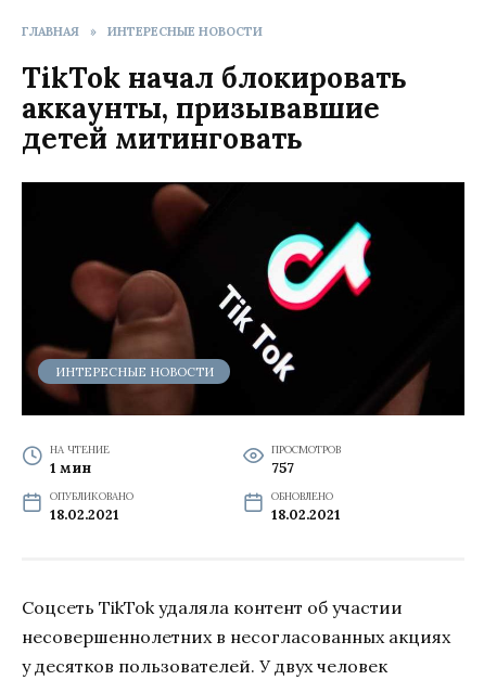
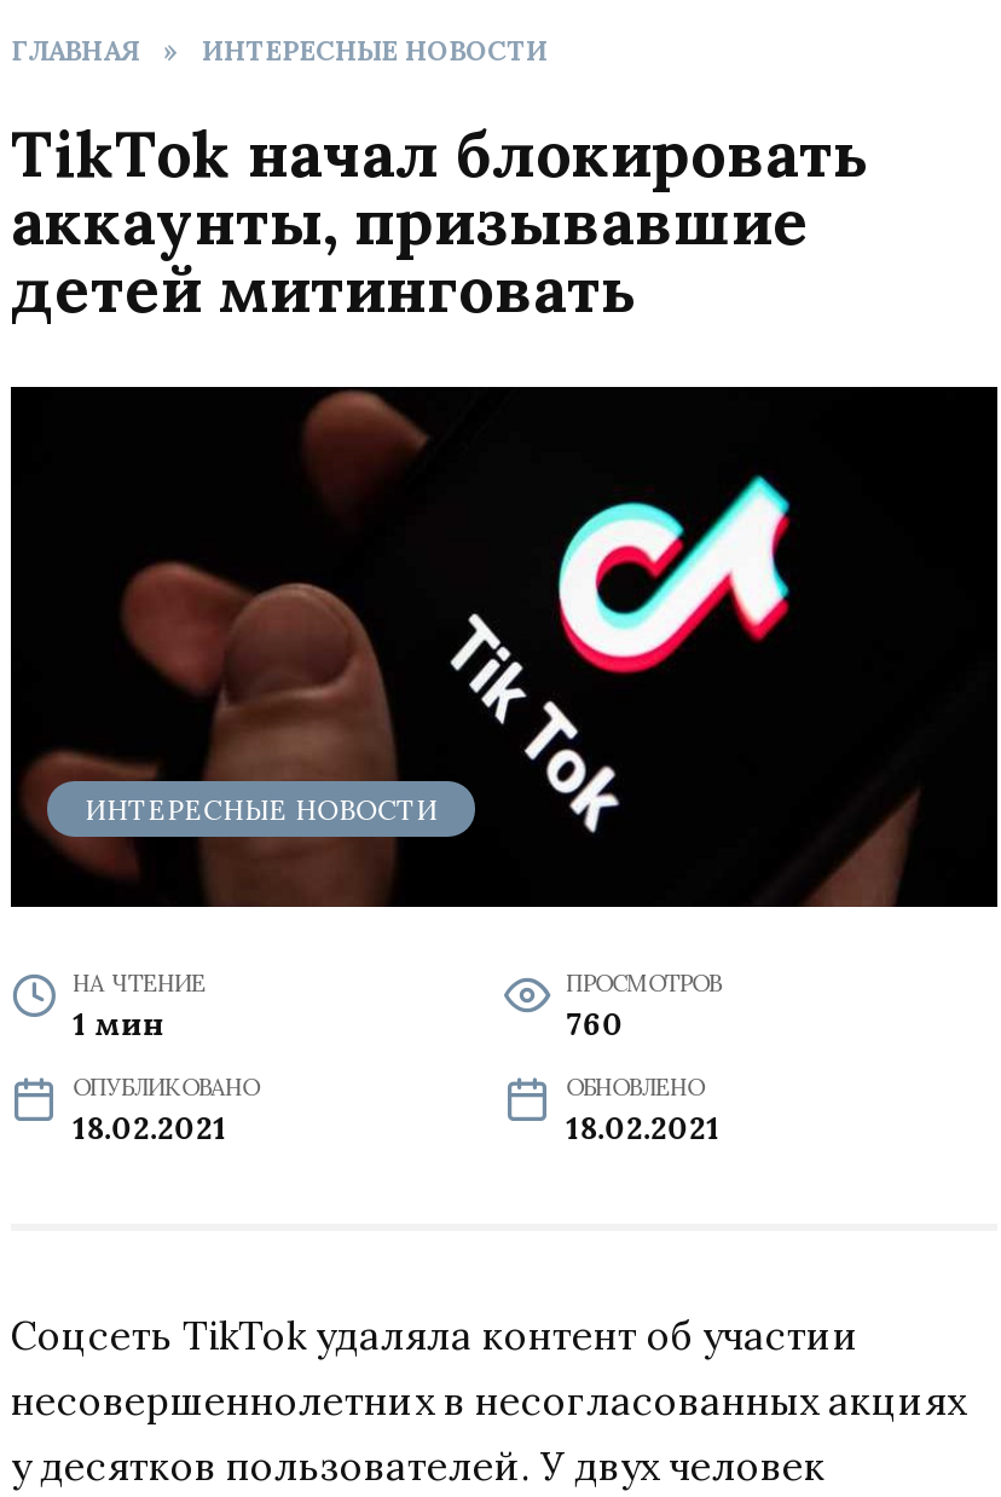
[271,458,294,477] 757 -> [566,1002,624,1044] 760

